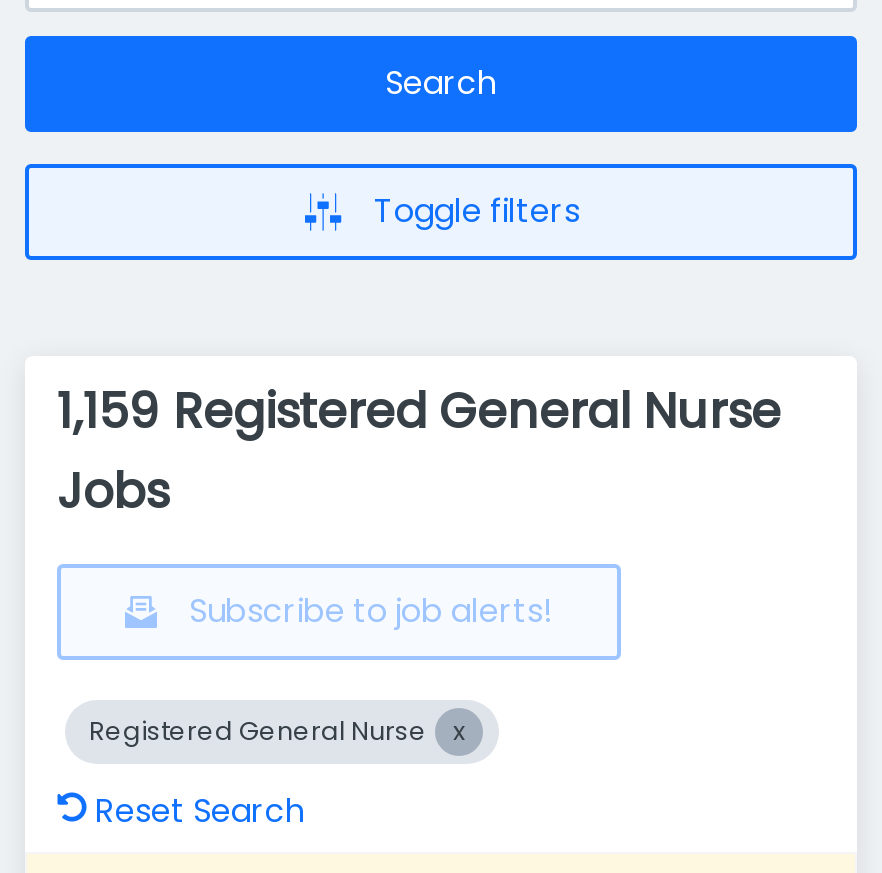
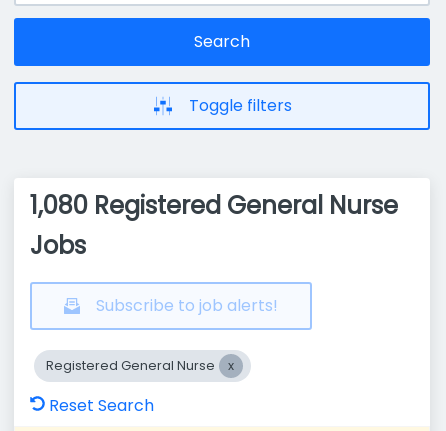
[57,378,781,444] 1,159 Registered General Nurse -> [30,189,398,222] 1,080 Registered General Nurse

